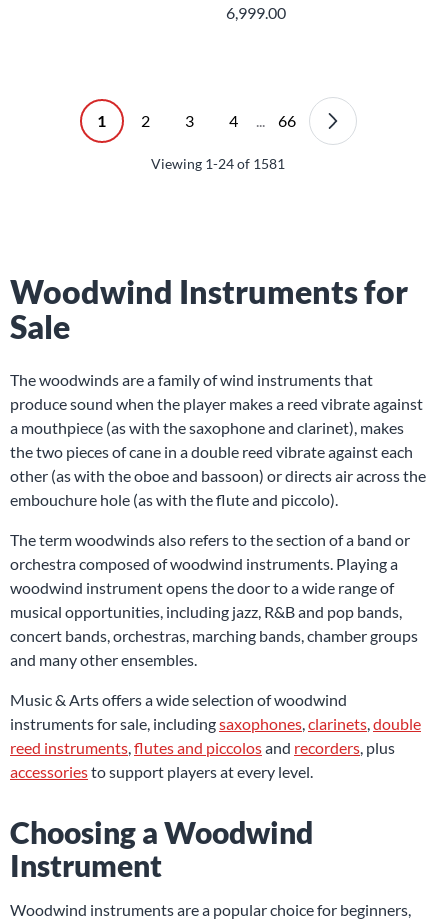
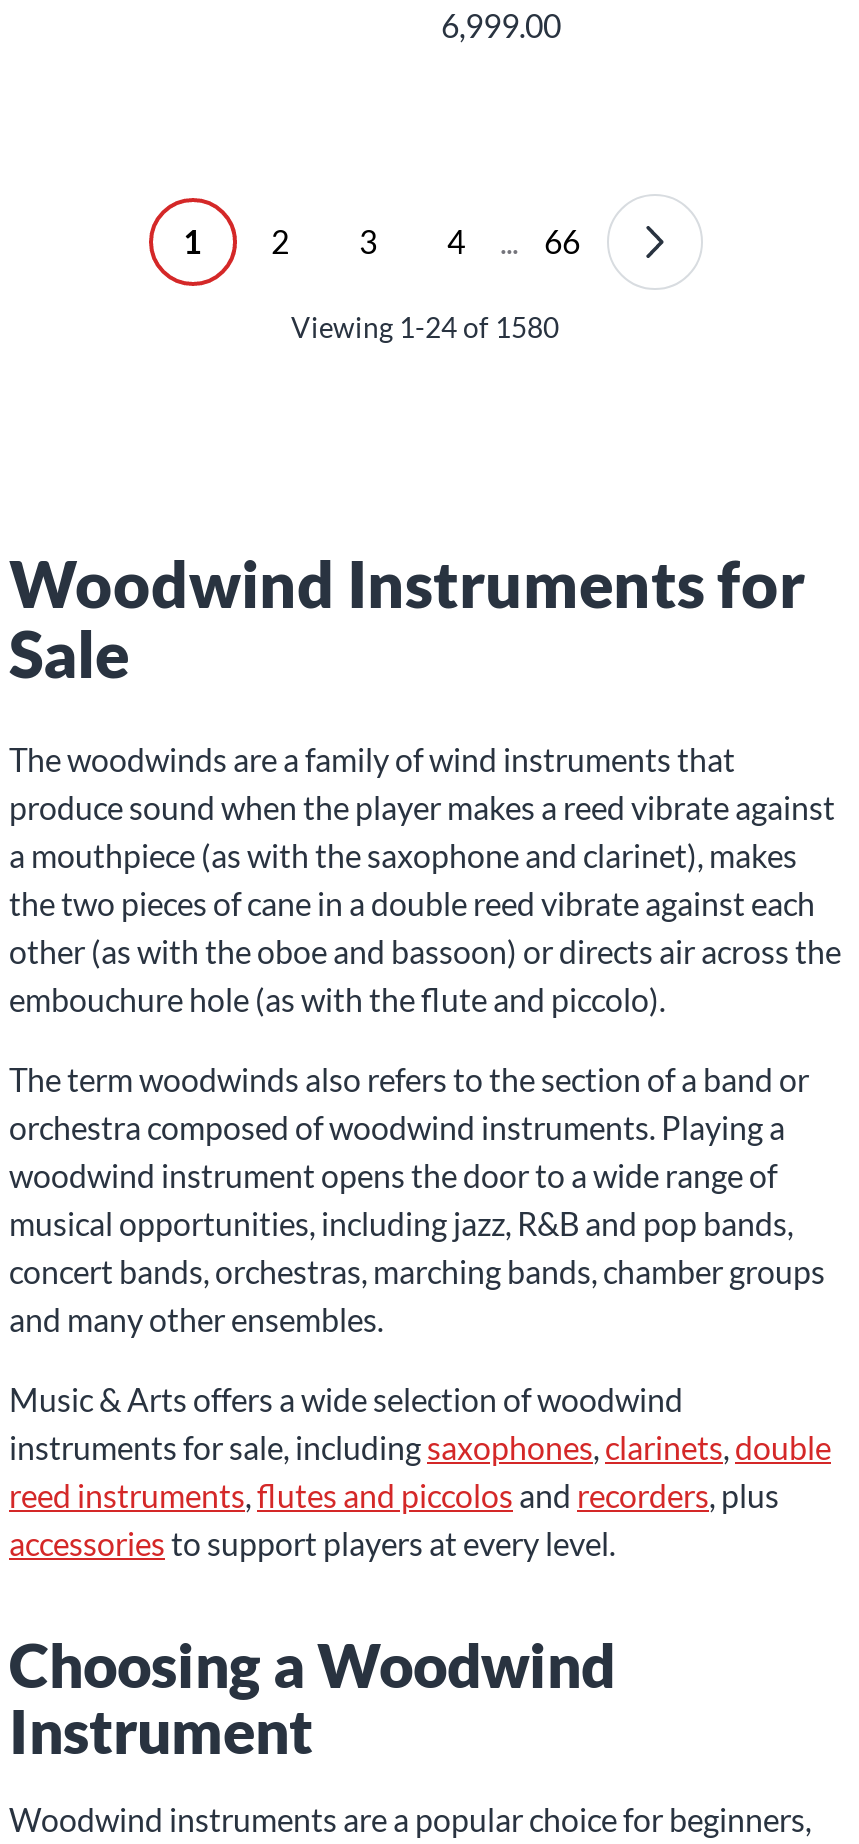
[151,155,285,172] Viewing 1-24 of 1581 -> [291,310,559,344] Viewing 1-24 of 1580

